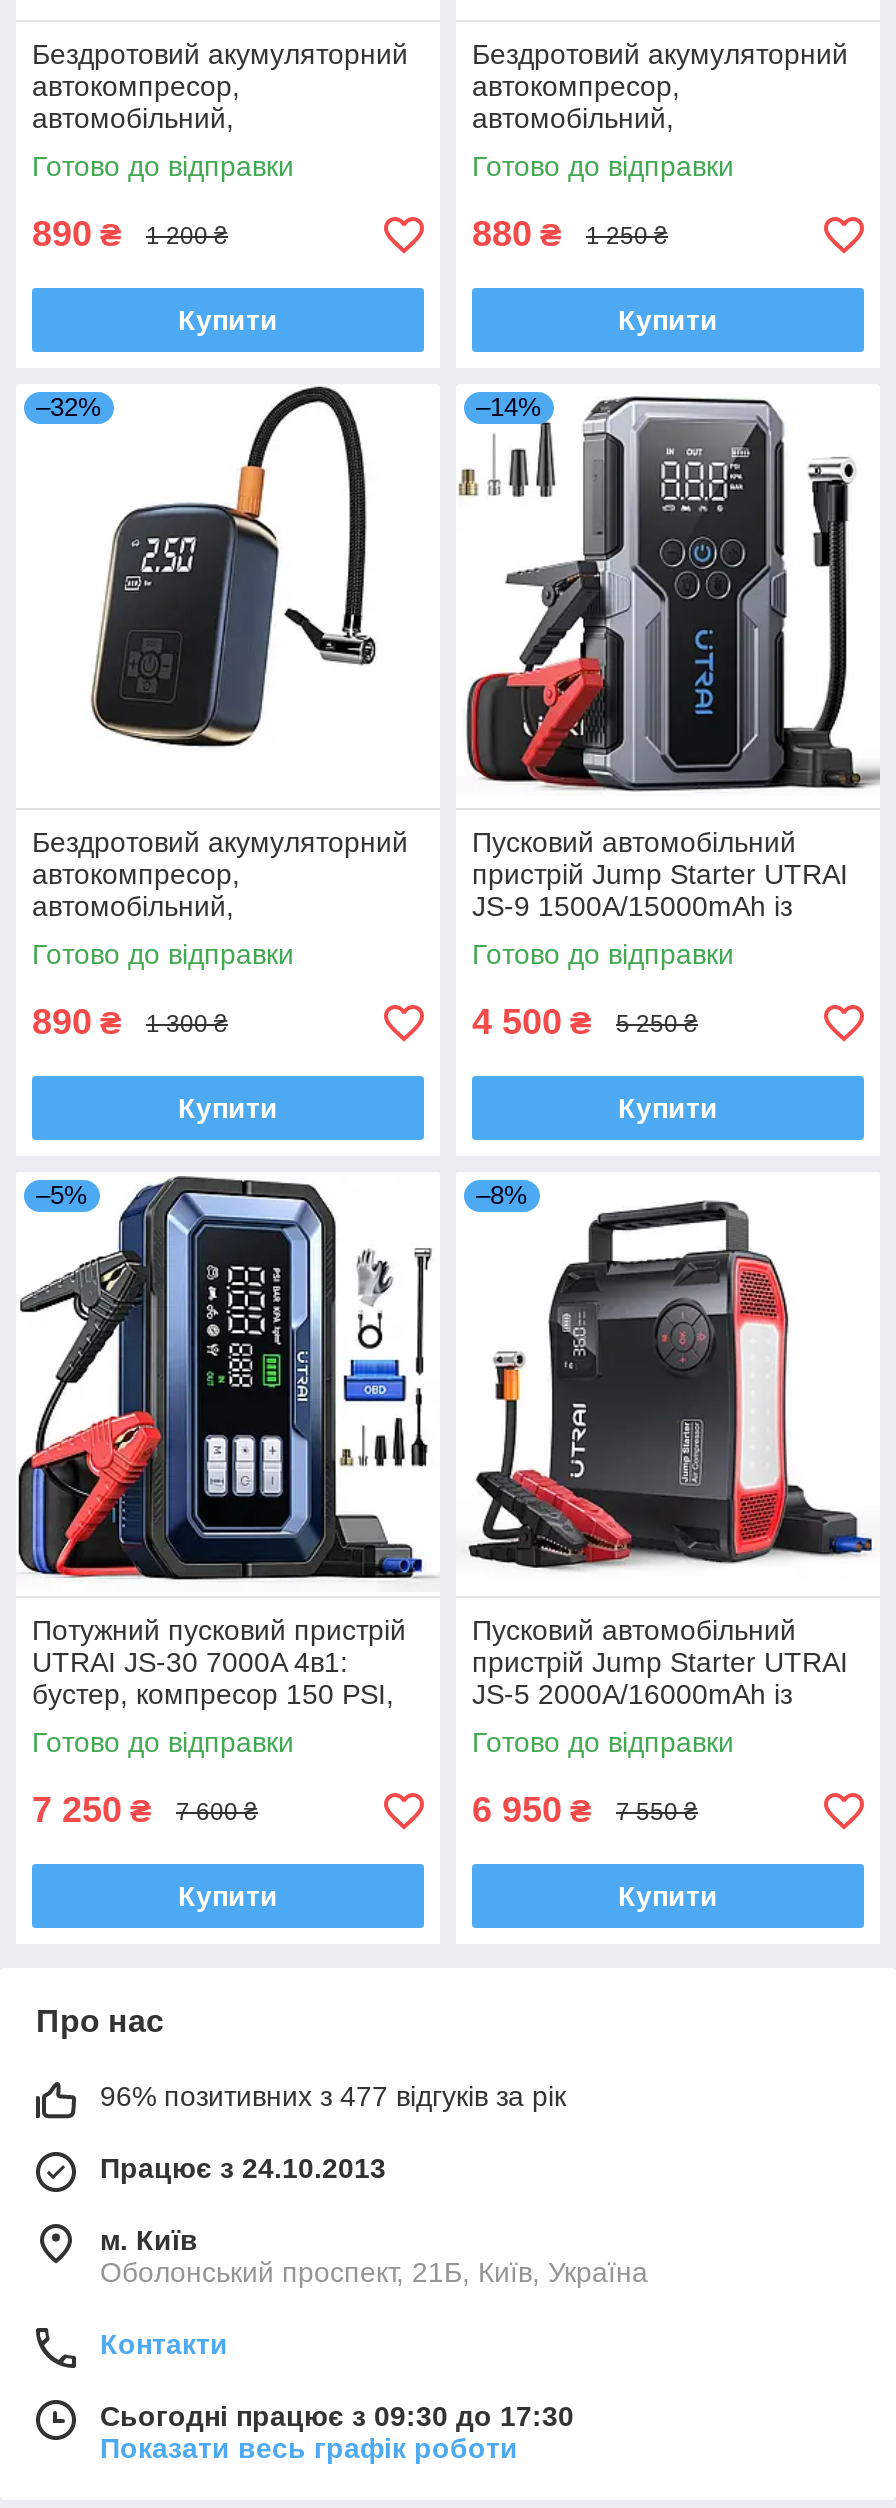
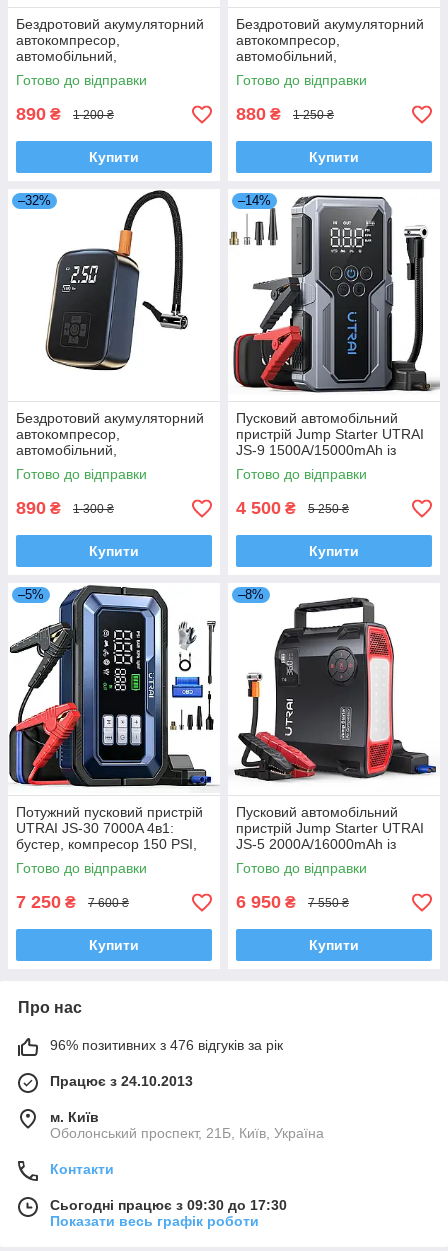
[100,2080,566,2112] 96% позитивних з 477 відгуків за рік -> [50,1037,283,1053] 96% позитивних з 476 відгуків за рік

